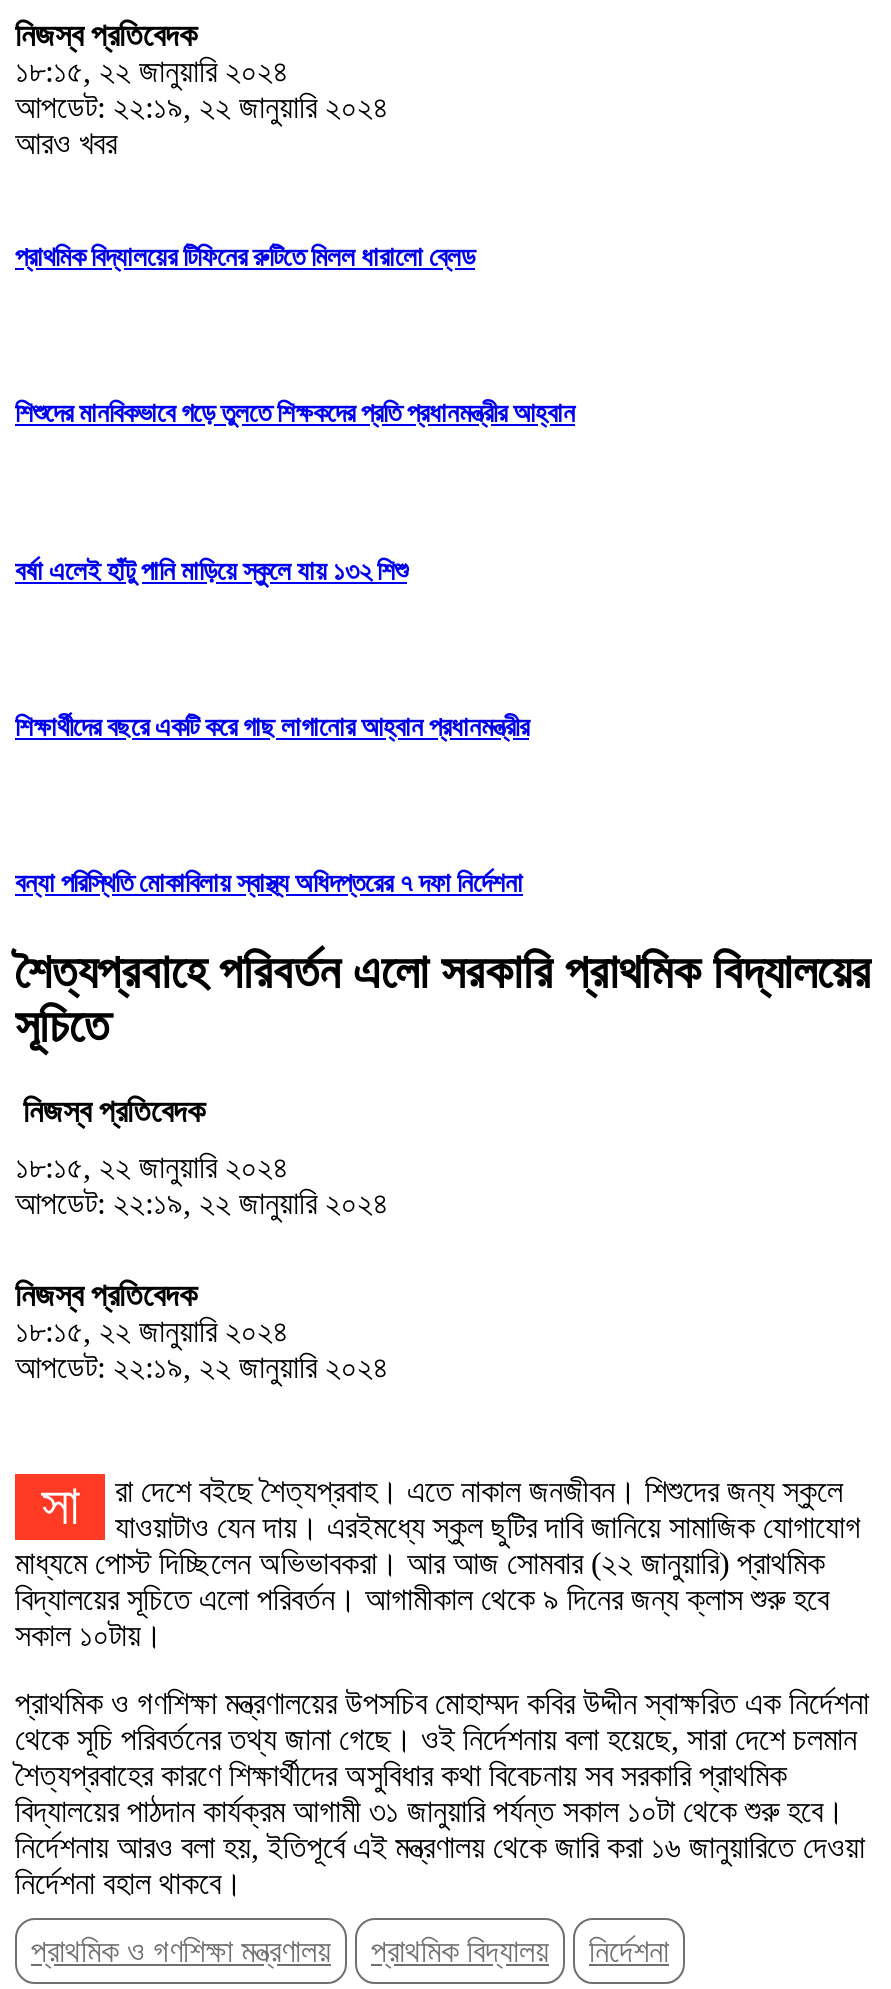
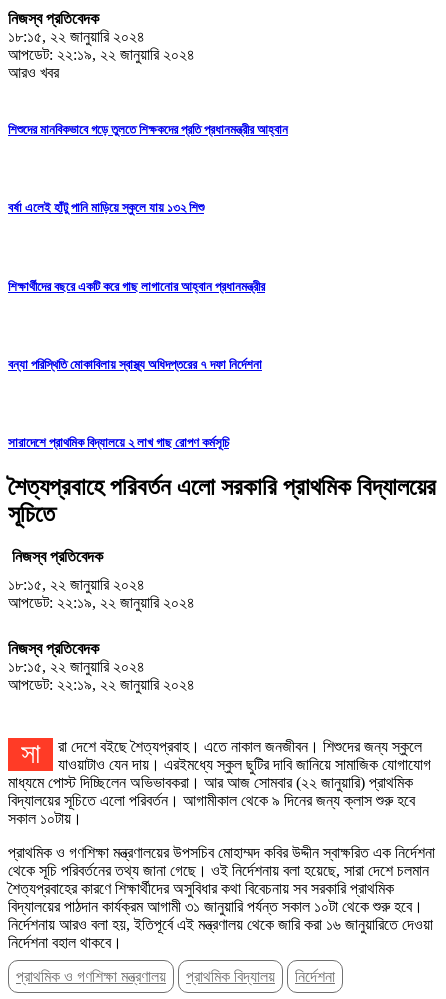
[15,242,475,272] প্রাথমিক বিদ্যালয়ের টিফিনের রুটিতে মিলল ধারালো ব্লেড -> none
moved [15,399,575,899] -> [8,122,288,372]: শিশুদের মানবিকভাবে গড়ে তুলতে শিক্ষকদের প্রতি প্রধানমন্ত্রীর আহ্বান | বর্ষা এলেই হাঁটু পানি মাড়িয়ে স্কুলে যায় ১৩২ শিশু | শিক্ষার্থীদের বছরে একটি করে গাছ লাগানোর আহ্বান প্রধানমন্ত্রীর | বন্যা পরিস্থিতি মোকাবিলায় স্বাস্থ্য অধিদপ্তরের ৭ দফা নির্দেশনা
none -> [8,435,229,450] সারাদেশে প্রাথমিক বিদ্যালয়ে ২ লাখ গাছ রোপণ কর্মসূচি

